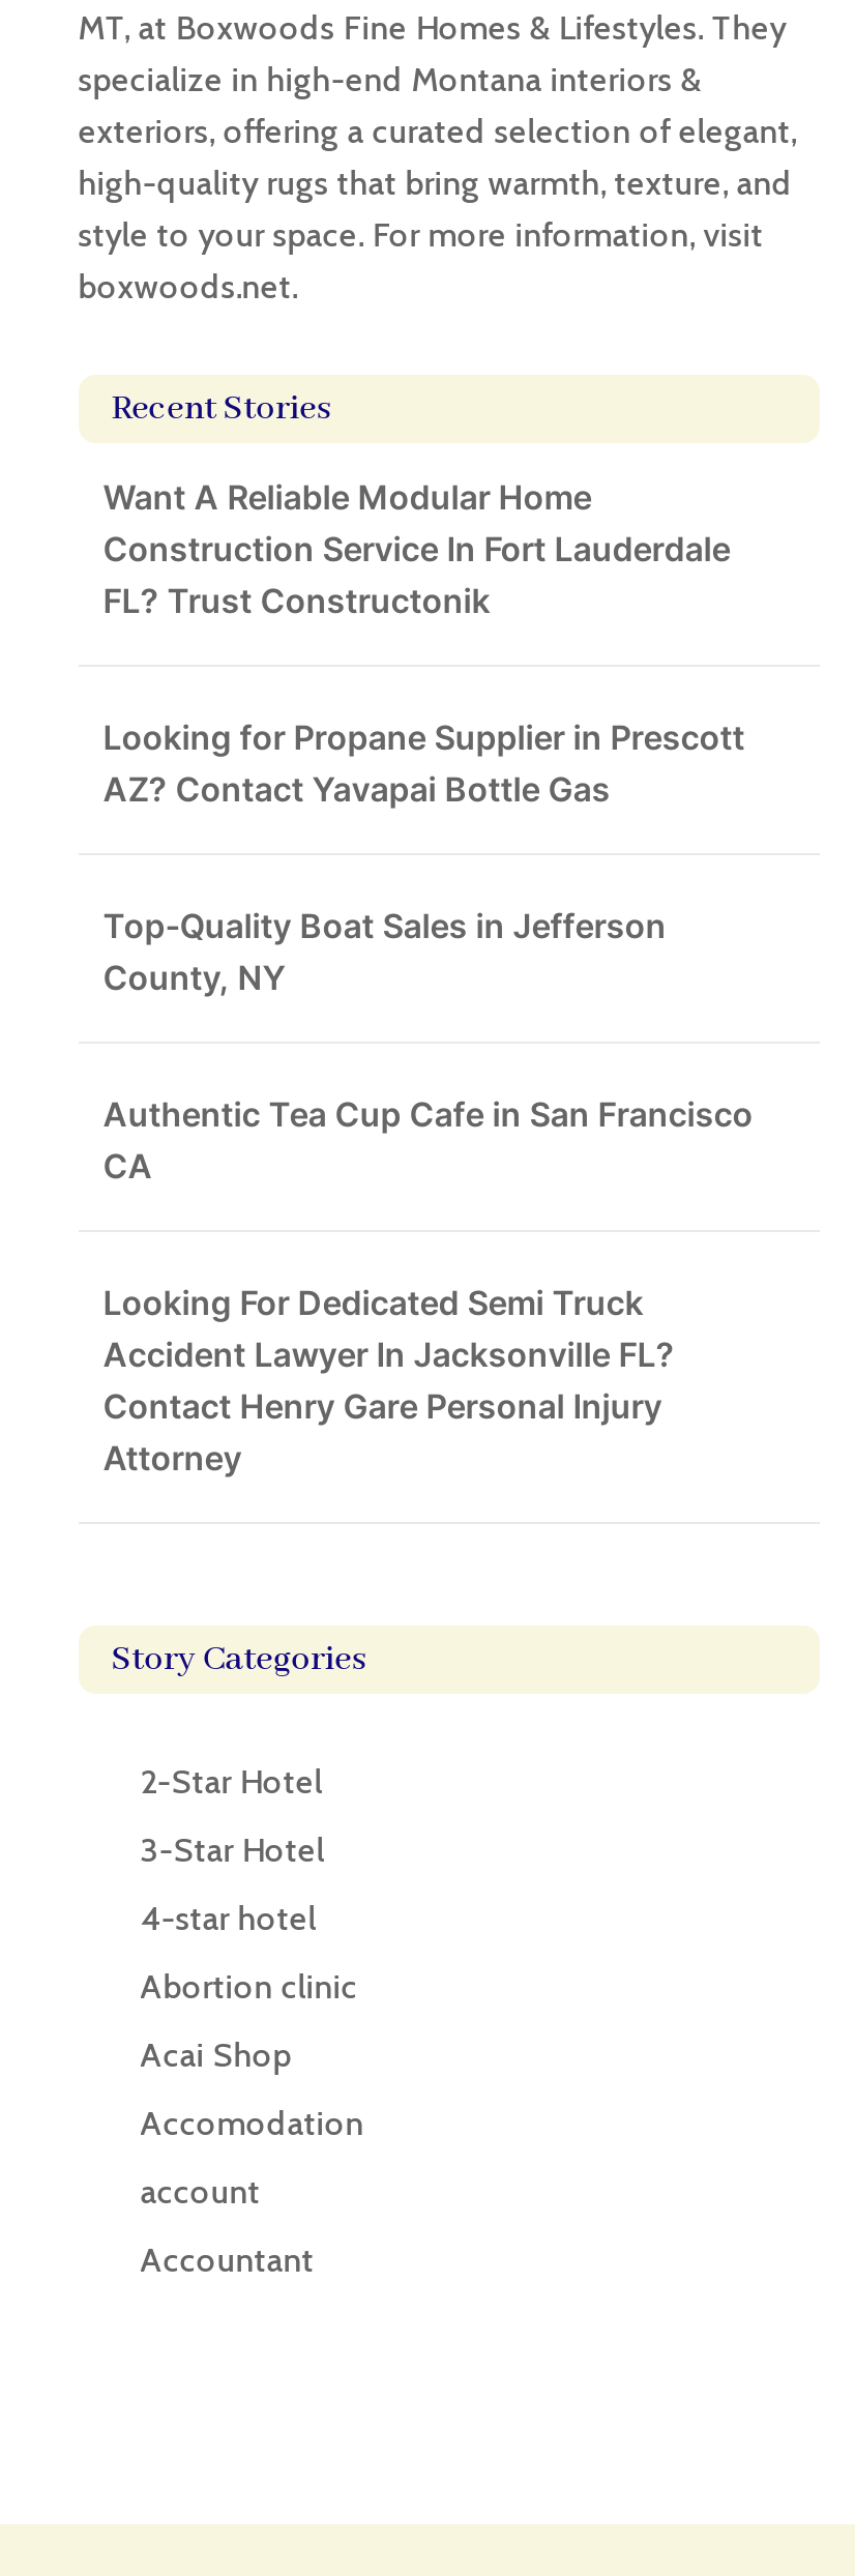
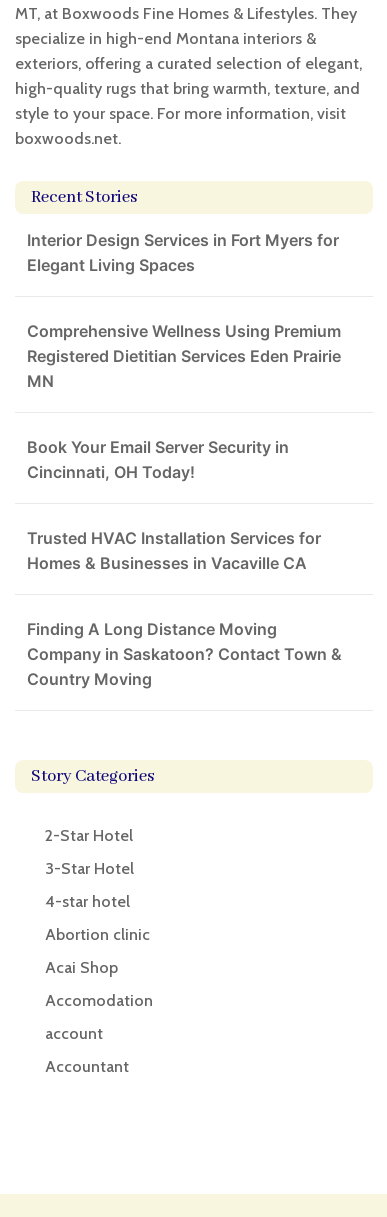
[103,476,730,621] Want A Reliable Modular Home | Construction Service In Fort Lauderdale | FL? Trust Constructonik -> [27,230,339,275] Interior Design Services in Fort Myers for | Elegant Living Spaces
[103,716,745,809] Looking for Propane Supplier in Prescott | AZ? Contact Yavapai Bottle Gas -> [27,321,341,391] Comprehensive Wellness Using Premium | Registered Dietitian Services Eden Prairie | MN
[103,905,666,998] Top-Quality Boat Sales in Jefferson | County, NY -> [27,437,289,482] Book Your Email Server Security in | Cincinnati, OH Today!
[103,1093,753,1186] Authentic Tea Cup Cafe in San Francisco | CA -> [27,528,321,573] Trusted HVAC Installation Services for | Homes & Businesses in Vacaville CA
[103,1282,674,1478] Looking For Dedicated Semi Truck | Accident Lawyer In Jacksonville FL? | Contact Henry Gare Personal Injury | Attorney -> [27,619,342,689] Finding A Long Distance Moving | Company in Saskatoon? Contact Town & | Country Moving

